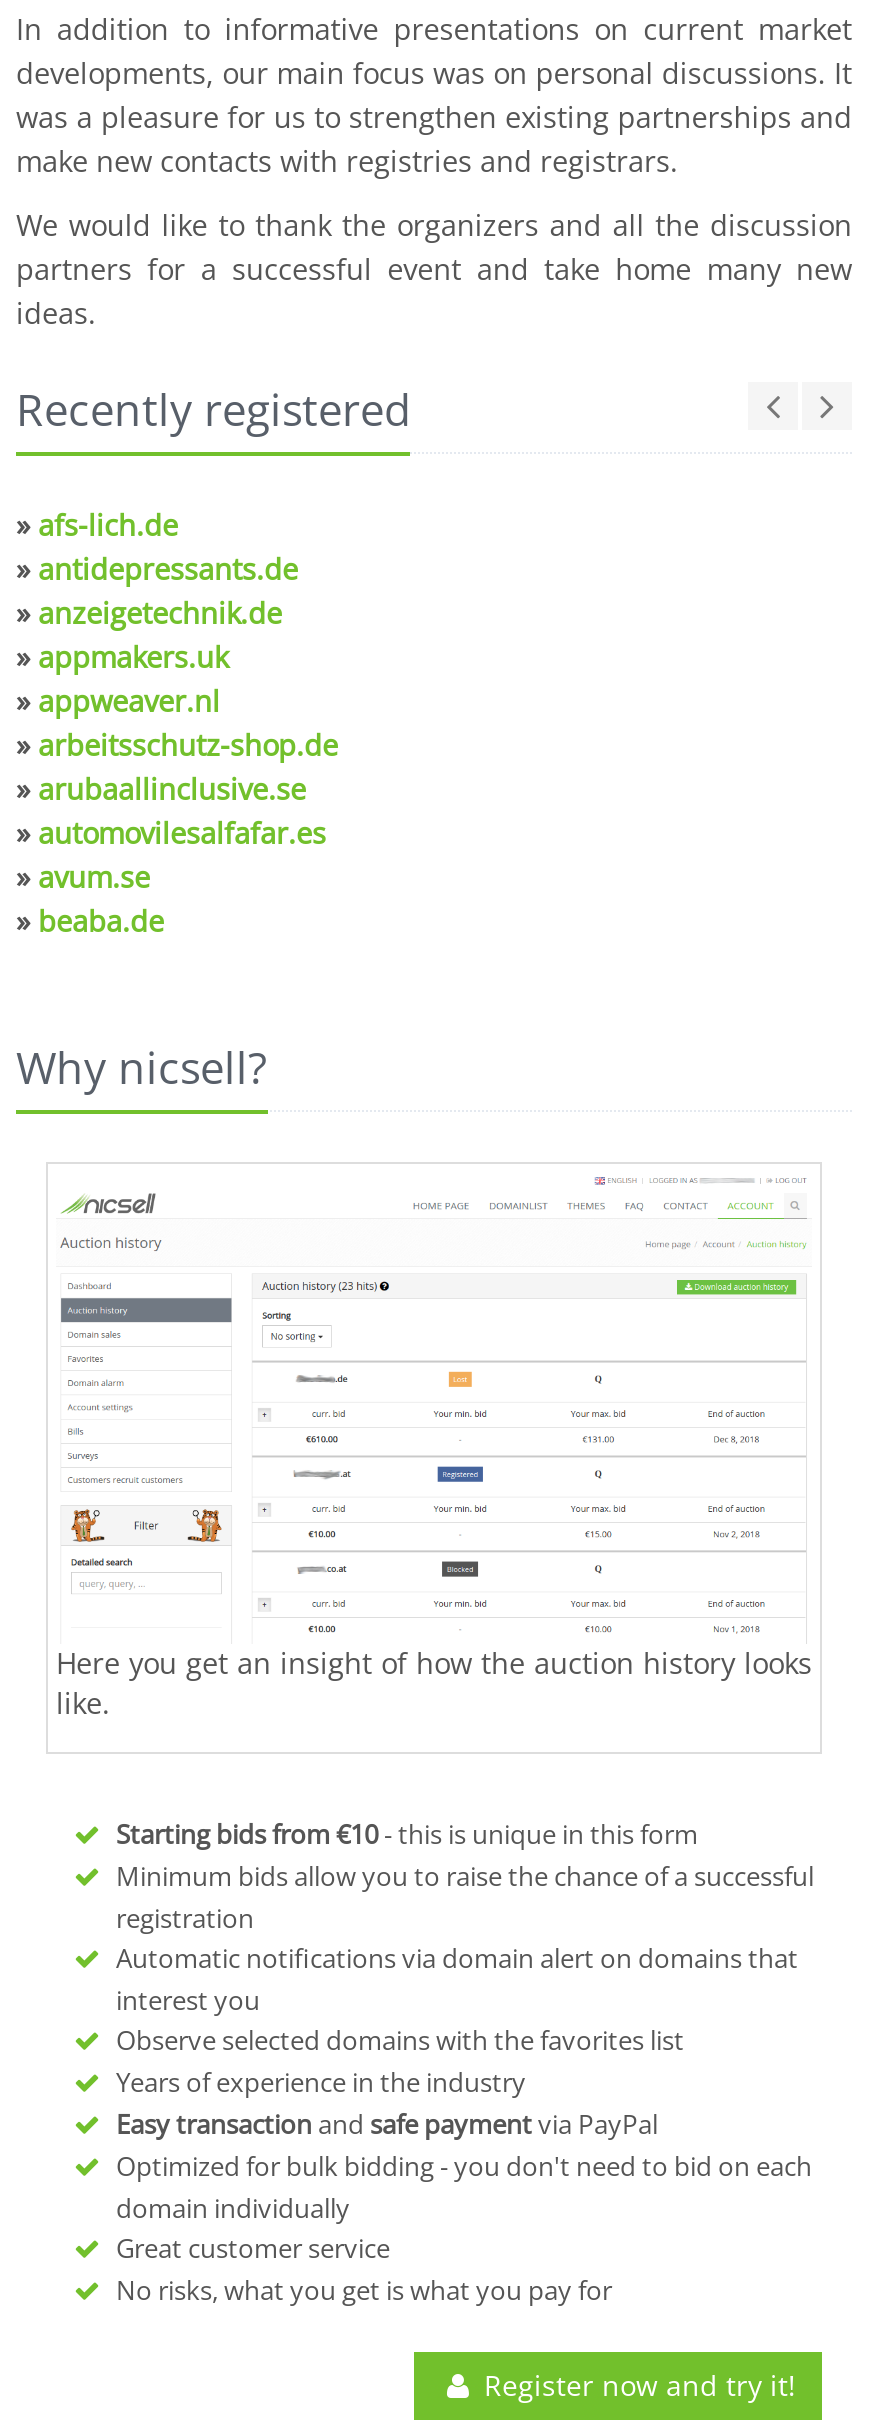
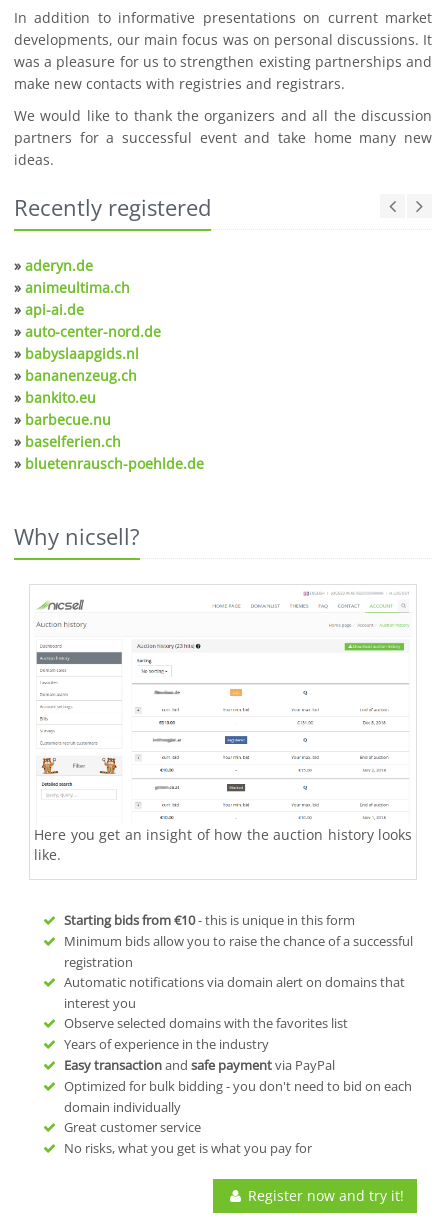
[16,506,338,940] » afs-lich.de | » antidepressants.de | » anzeigetechnik.de | » appmakers.uk | » appweaver.nl | » arbeitsschutz-shop.de | » arubaallinclusive.se | » automovilesalfafar.es | » avum.se | » beaba.de -> [14,256,204,473] » aderyn.de | » animeultima.ch | » api-ai.de | » auto-center-nord.de | » babyslaapgids.nl | » bananenzeug.ch | » bankito.eu | » barbecue.nu | » baselferien.ch | » bluetenrausch-poehlde.de

